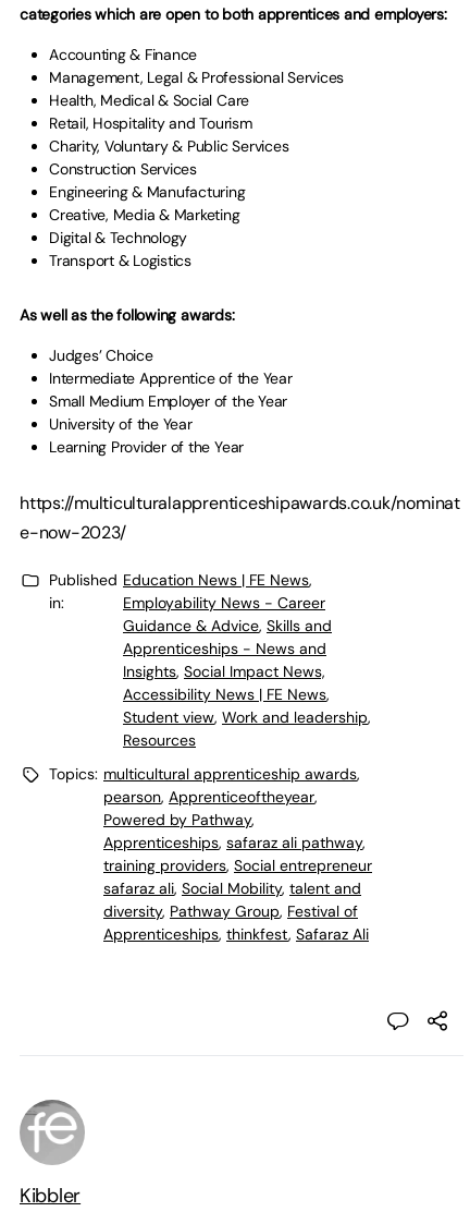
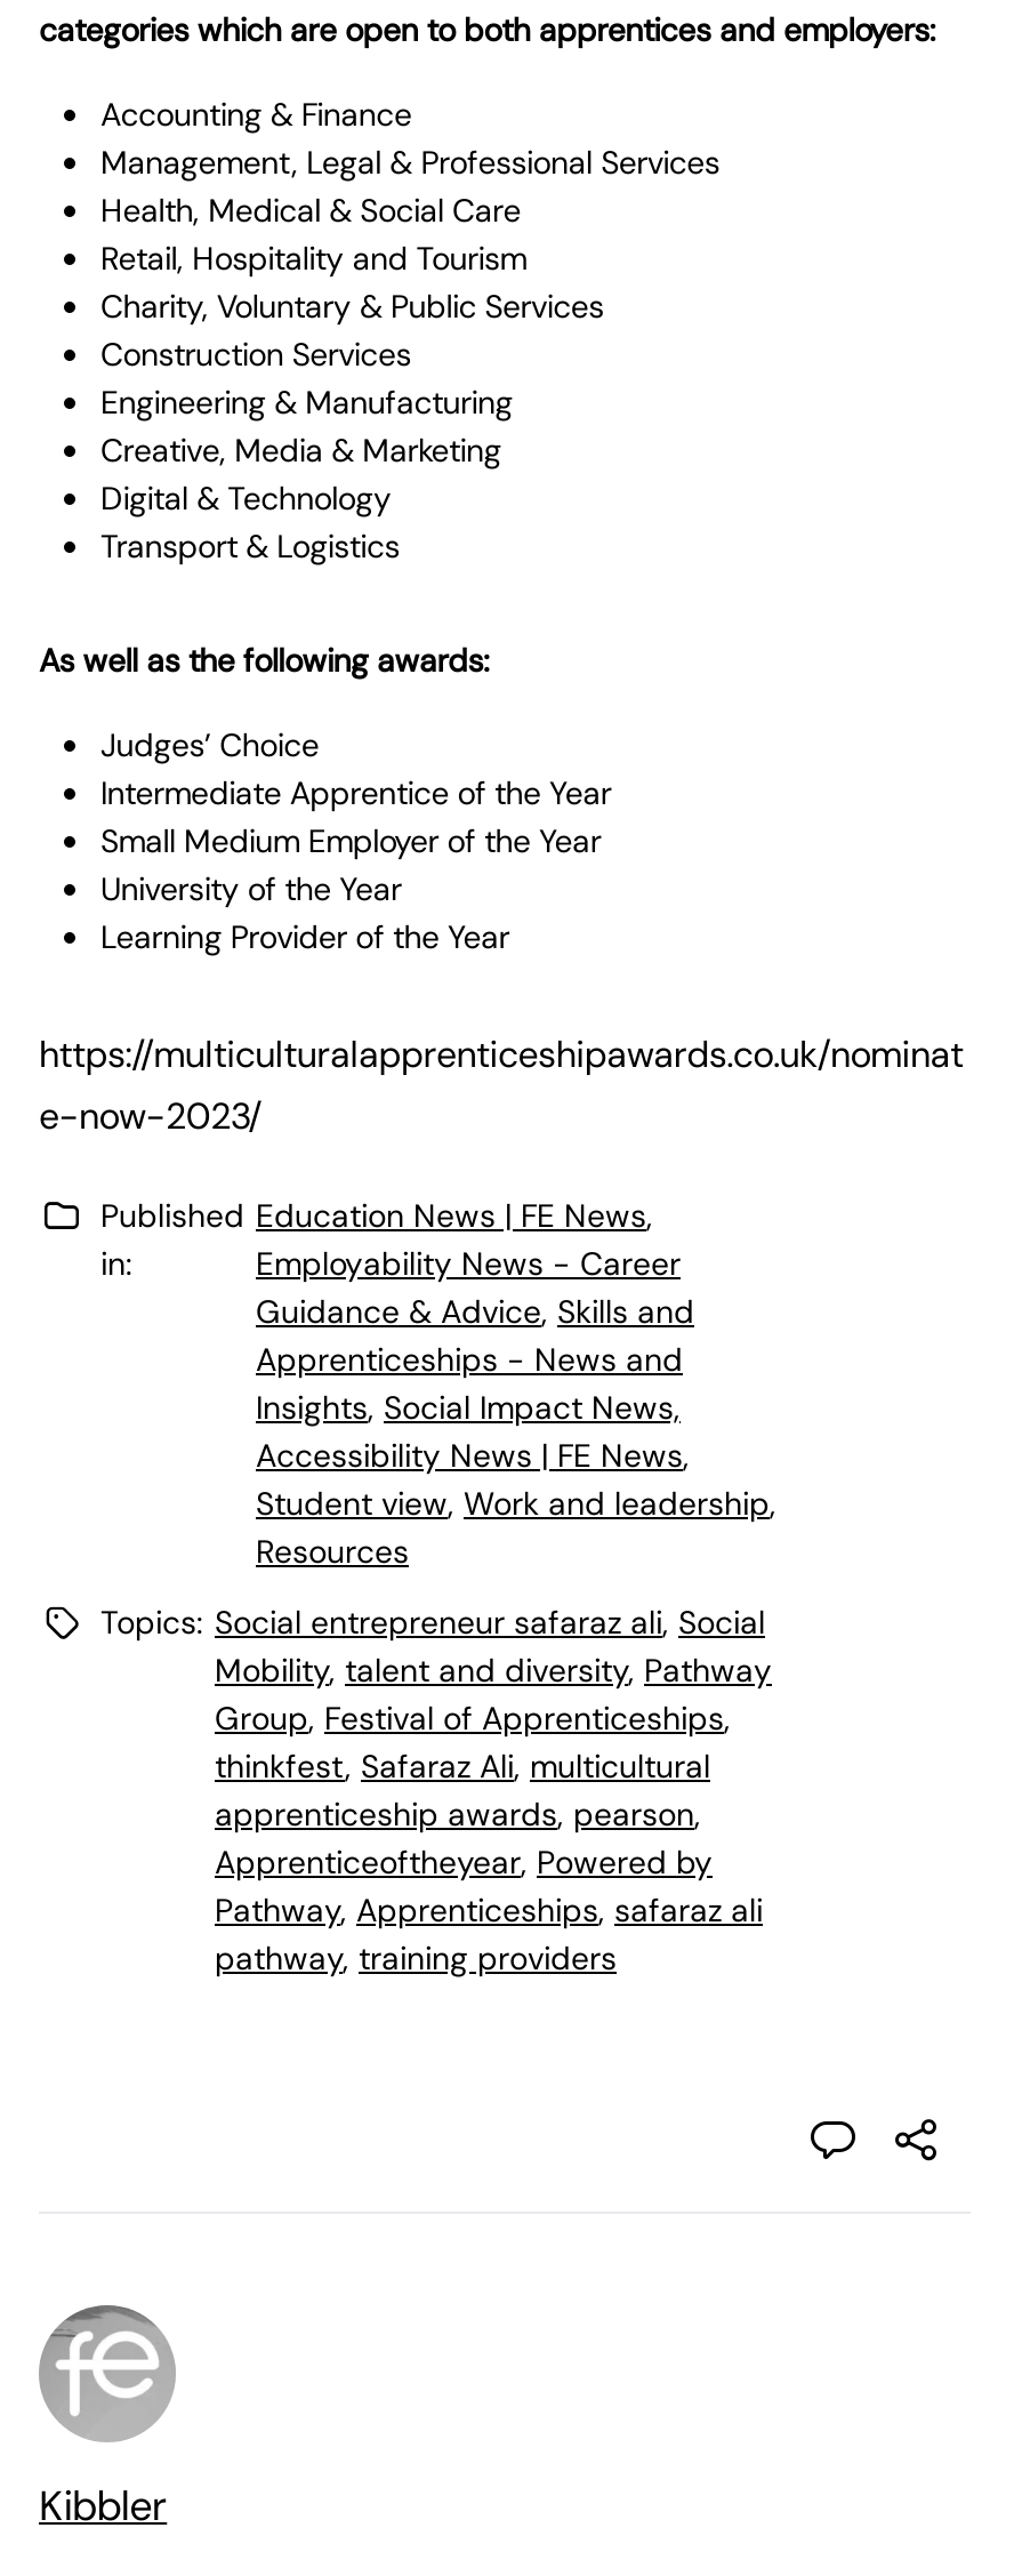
[49,764,372,944] Topics: multicultural apprenticeship awards, | pearson, Apprenticeoftheyear, | Powered by Pathway, | Apprenticeships, safaraz ali pathway, | training providers, Social entrepreneur | safaraz ali, Social Mobility, talent and | diversity, Pathway Group, Festival of | Apprenticeships, thinkfest, Safaraz Ali -> [100,1602,772,1979] Topics: Social entrepreneur safaraz ali, Social | Mobility, talent and diversity, Pathway | Group, Festival of Apprenticeships, | thinkfest, Safaraz Ali, multicultural | apprenticeship awards, pearson, | Apprenticeoftheyear, Powered by | Pathway, Apprenticeships, safaraz ali | pathway, training providers

